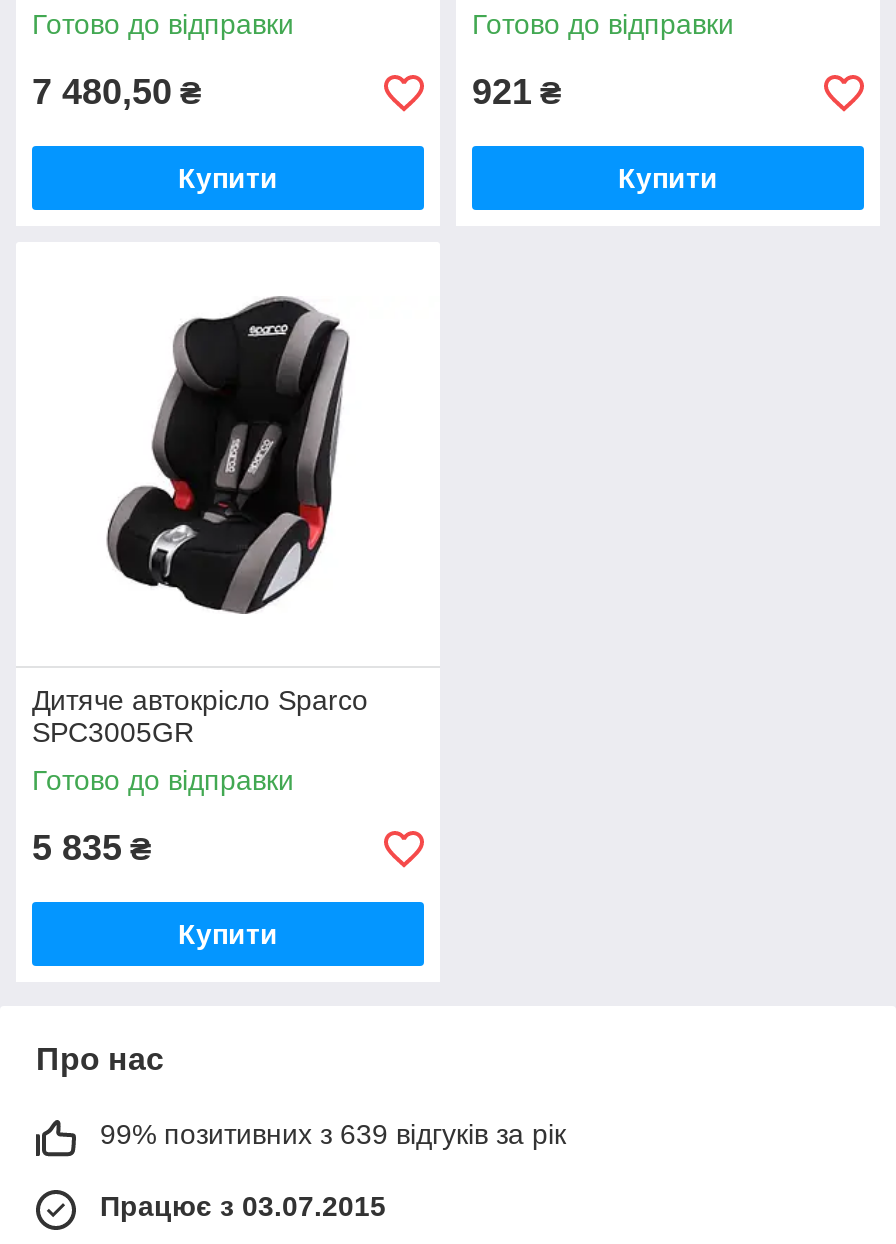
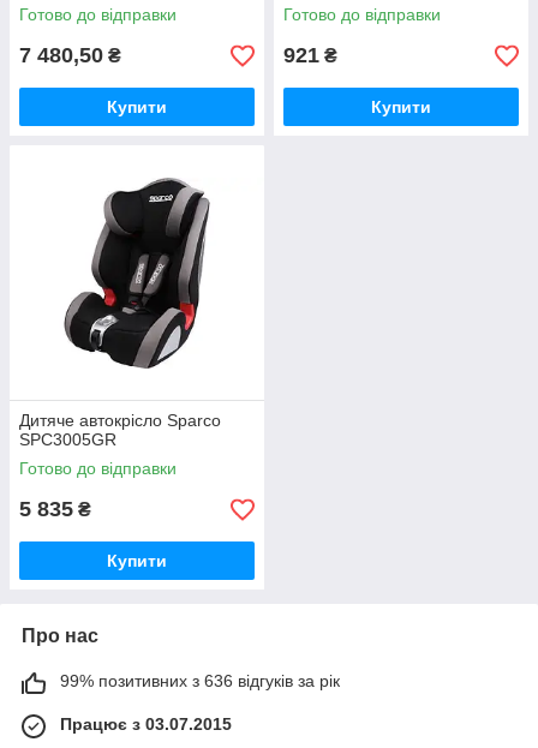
[100,1118,566,1150] 99% позитивних з 639 відгуків за рік -> [60,671,340,690] 99% позитивних з 636 відгуків за рік

